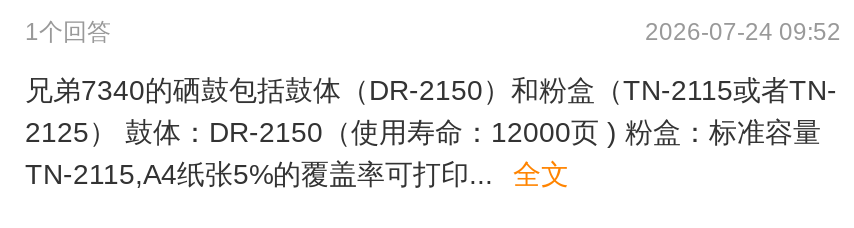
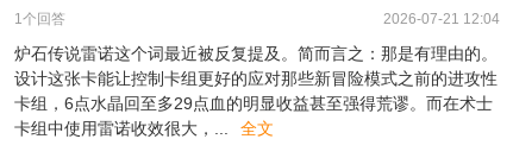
[645,18,841,46] 2026-07-24 09:52 -> [383,11,500,27] 2026-07-21 12:04
[25,74,837,190] 兄弟7340的硒鼓包括鼓体（DR-2150）和粉盒（TN-2115或者TN- | 2125） 鼓体：DR-2150（使用寿命：12000页 ) 粉盒：标准容量 | TN-2115,A4纸张5%的覆盖率可打印... -> [14,44,498,138] 炉石传说雷诺这个词最近被反复提及。简而言之：那是有理由的。 | 设计这张卡能让控制卡组更好的应对那些新冒险模式之前的进攻性 | 卡组，6点水晶回至多29点血的明显收益甚至强得荒谬。而在术士 | 卡组中使用雷诺收效很大，...

